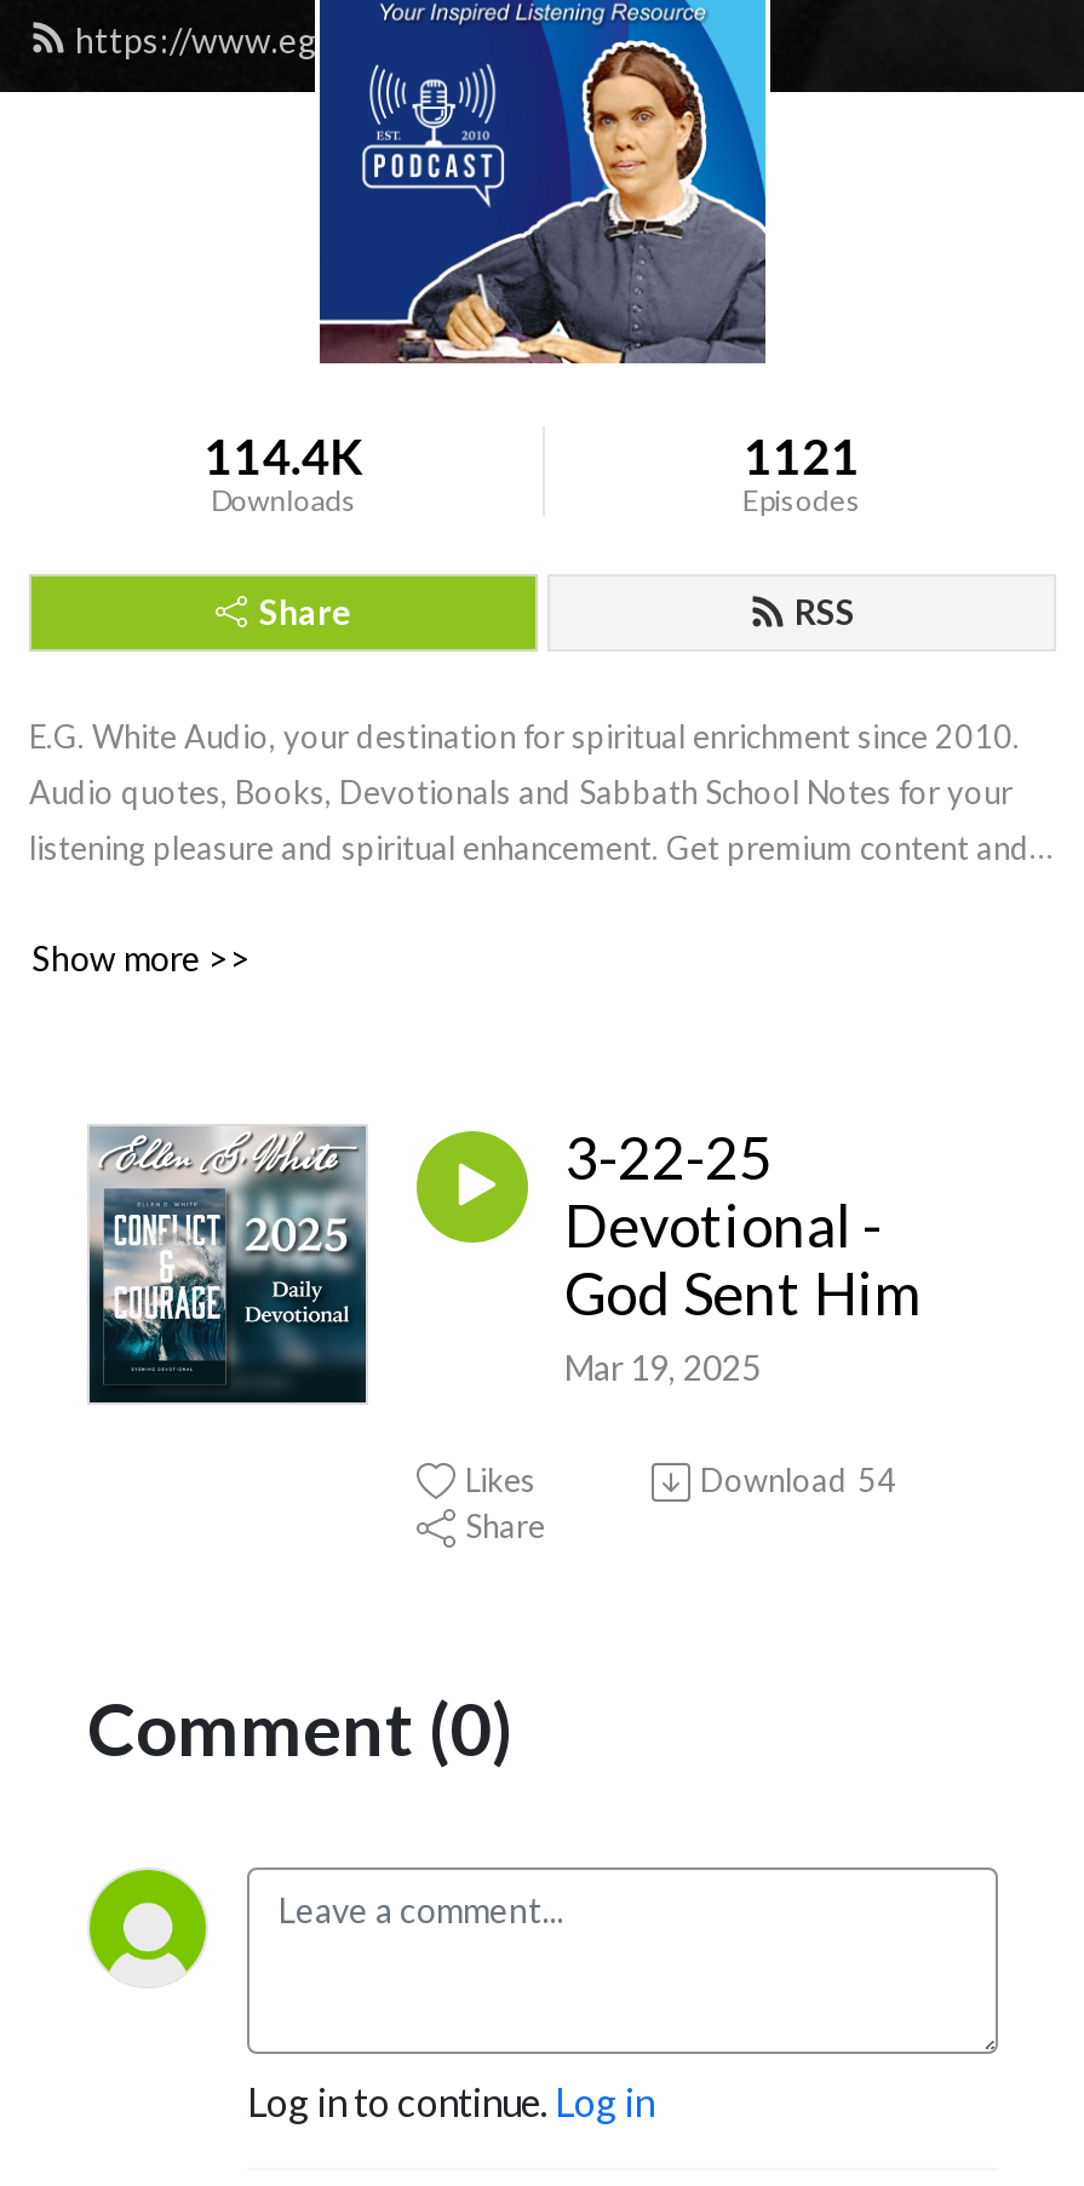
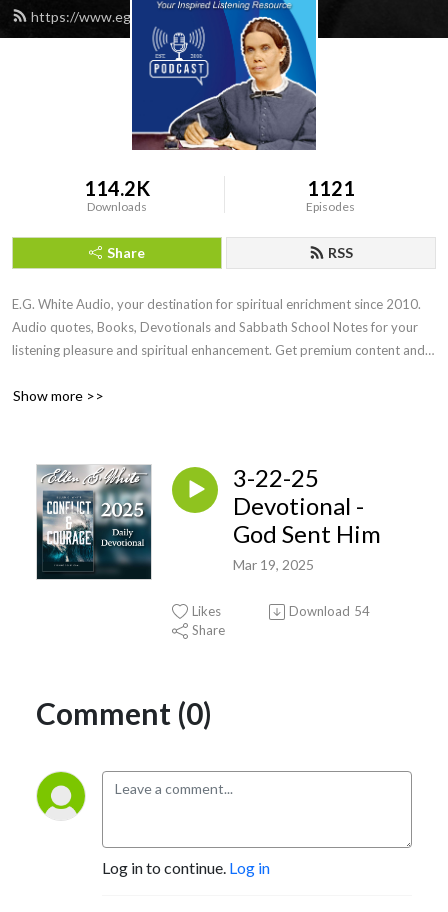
[204,425,364,483] 114.4K -> [84,175,150,199] 114.2K

